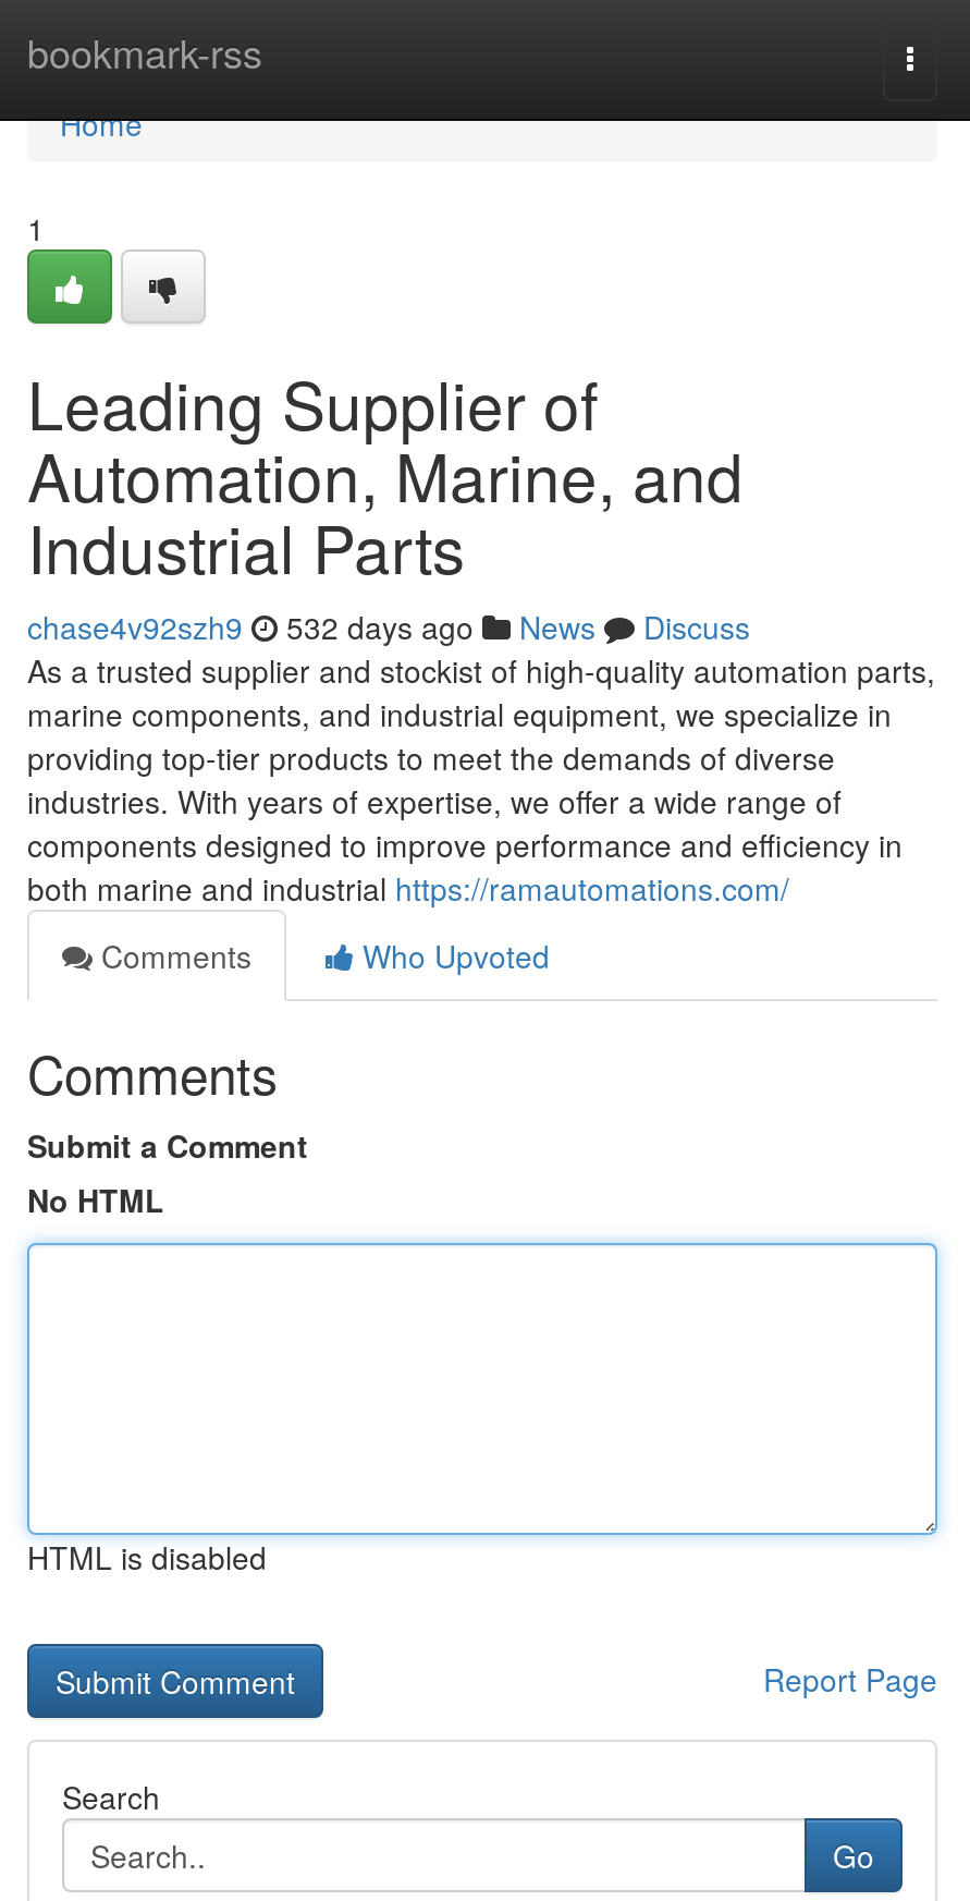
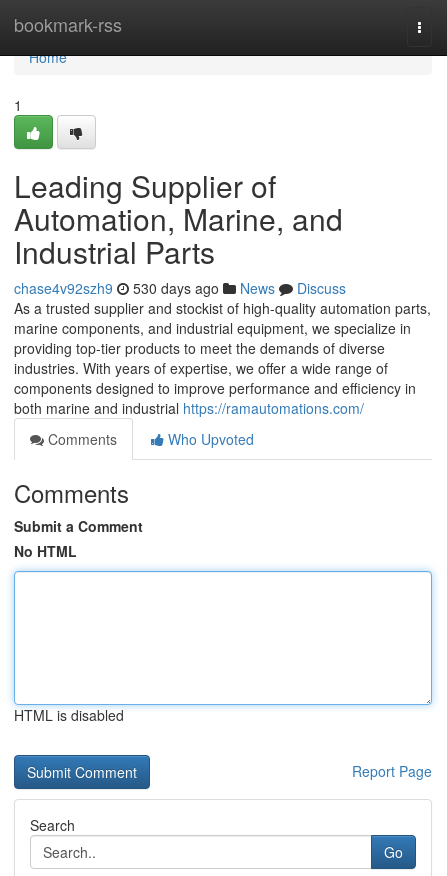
[27,605,750,648] chase4v92szh9 532 days ago News Discuss -> [14,278,346,298] chase4v92szh9 530 days ago News Discuss

